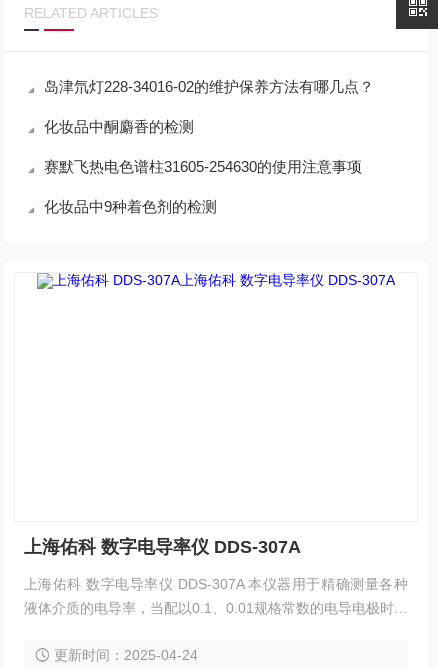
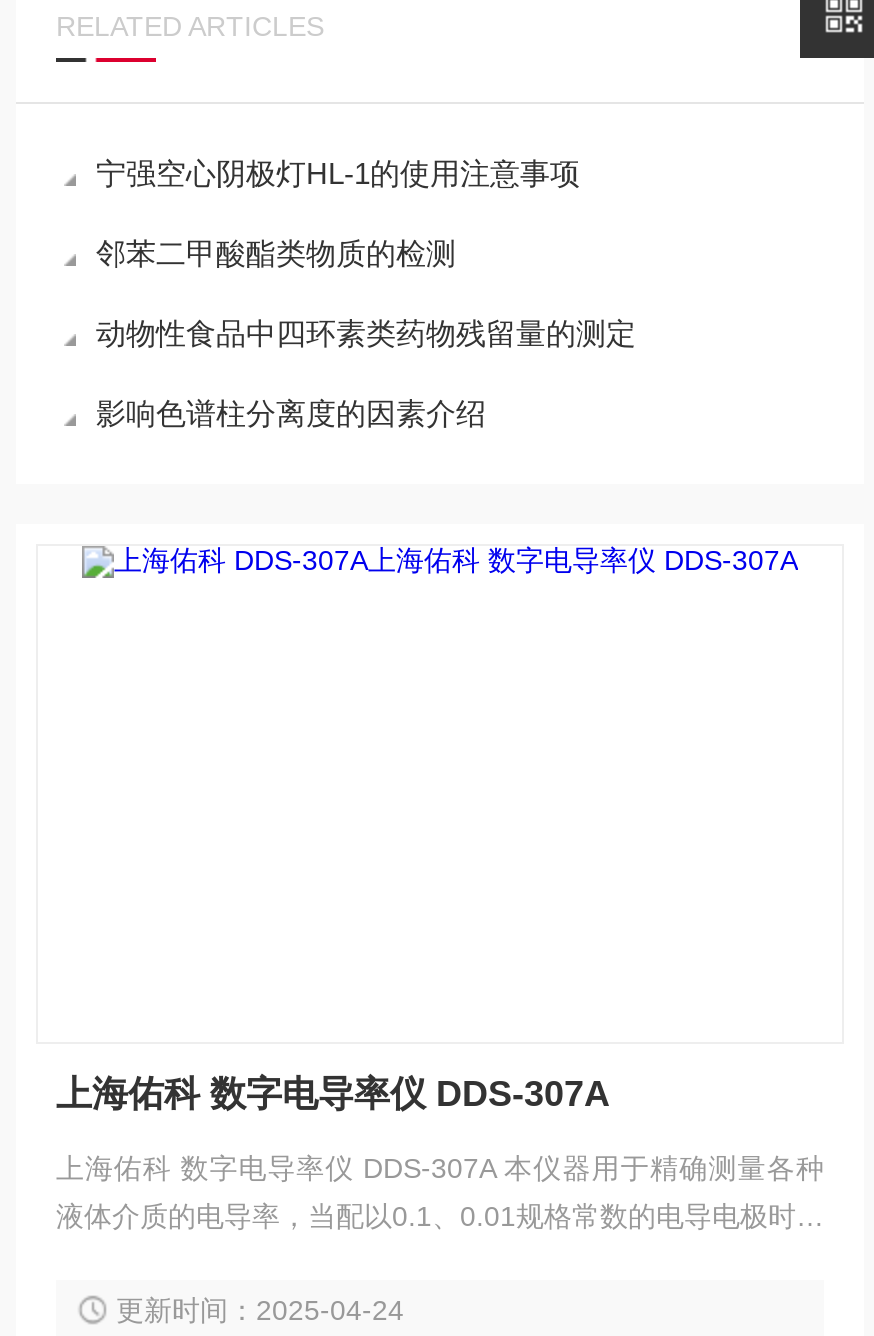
[44,78,374,95] 岛津氘灯228-34016-02的维护保养方法有哪几点？ -> [96,156,580,190] 宁强空心阴极灯HL-1的使用注意事项
[44,118,194,135] 化妆品中酮麝香的检测 -> [96,236,456,270] 邻苯二甲酸酯类物质的检测
[44,158,362,175] 赛默飞热电色谱柱31605-254630的使用注意事项 -> [96,316,636,350] 动物性食品中四环素类药物残留量的测定
[44,198,217,215] 化妆品中9种着色剂的检测 -> [96,396,486,430] 影响色谱柱分离度的因素介绍

